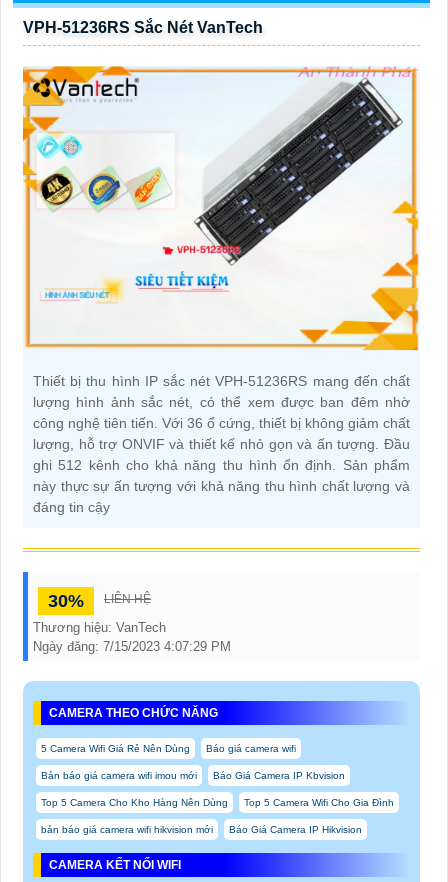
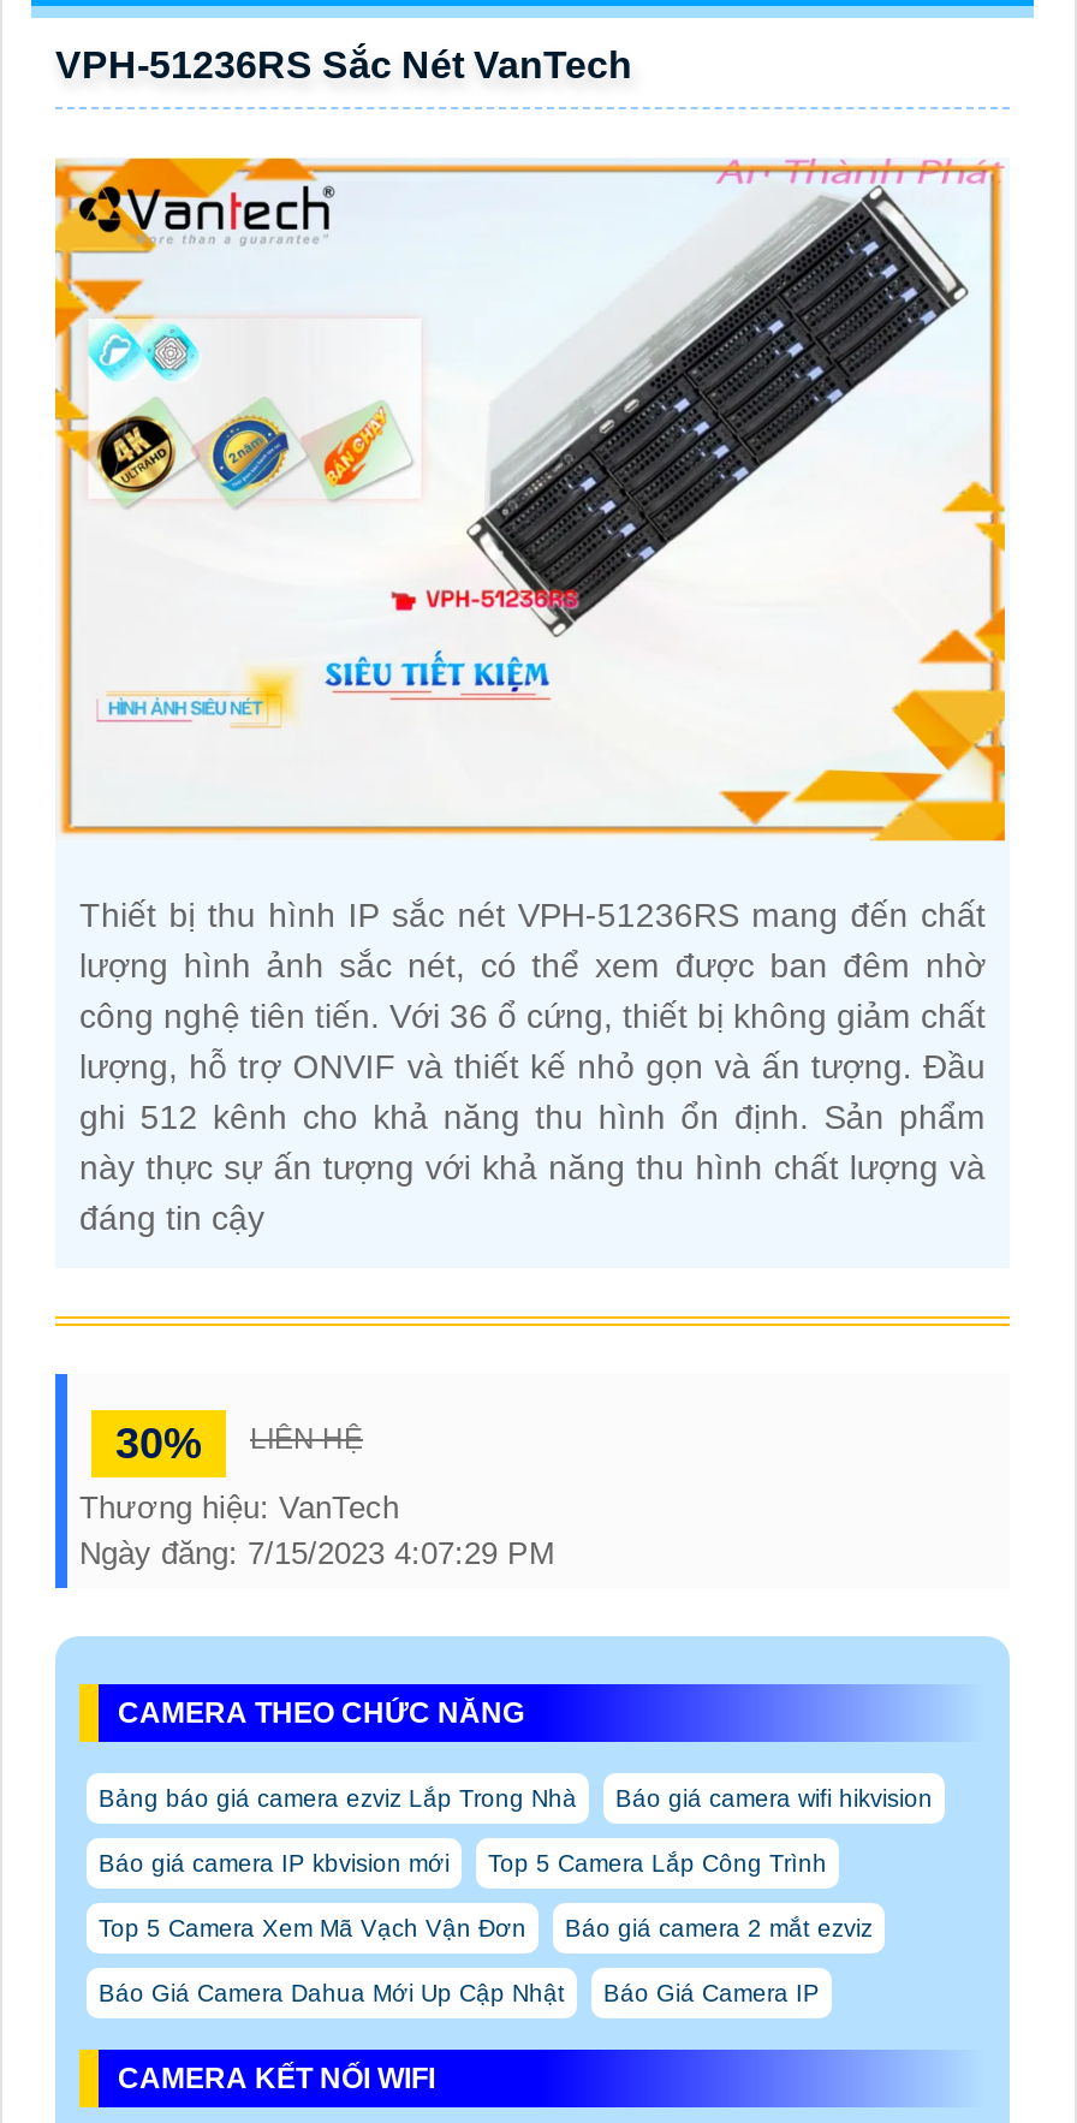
[41,743,296,754] 5 Camera Wifi Giá Rẻ Nên Dùng | Báo giá camera wifi -> [99,1786,933,1813] Bảng báo giá camera ezviz Lắp Trong Nhà | Báo giá camera wifi hikvision
[41,770,345,781] Bản báo giá camera wifi imou mới | Báo Giá Camera IP Kbvision -> [99,1851,827,1878] Báo giá camera IP kbvision mới | Top 5 Camera Lắp Công Trình
[41,797,394,808] Top 5 Camera Cho Kho Hàng Nên Dùng | Top 5 Camera Wifi Cho Gia Đình -> [99,1916,873,1942] Top 5 Camera Xem Mã Vạch Vận Đơn | Báo giá camera 2 mắt ezviz
[41,824,362,835] bản báo giá camera wifi hikvision mới | Báo Giá Camera IP Hikvision -> [99,1981,820,2007] Báo Giá Camera Dahua Mới Up Cập Nhật | Báo Giá Camera IP

